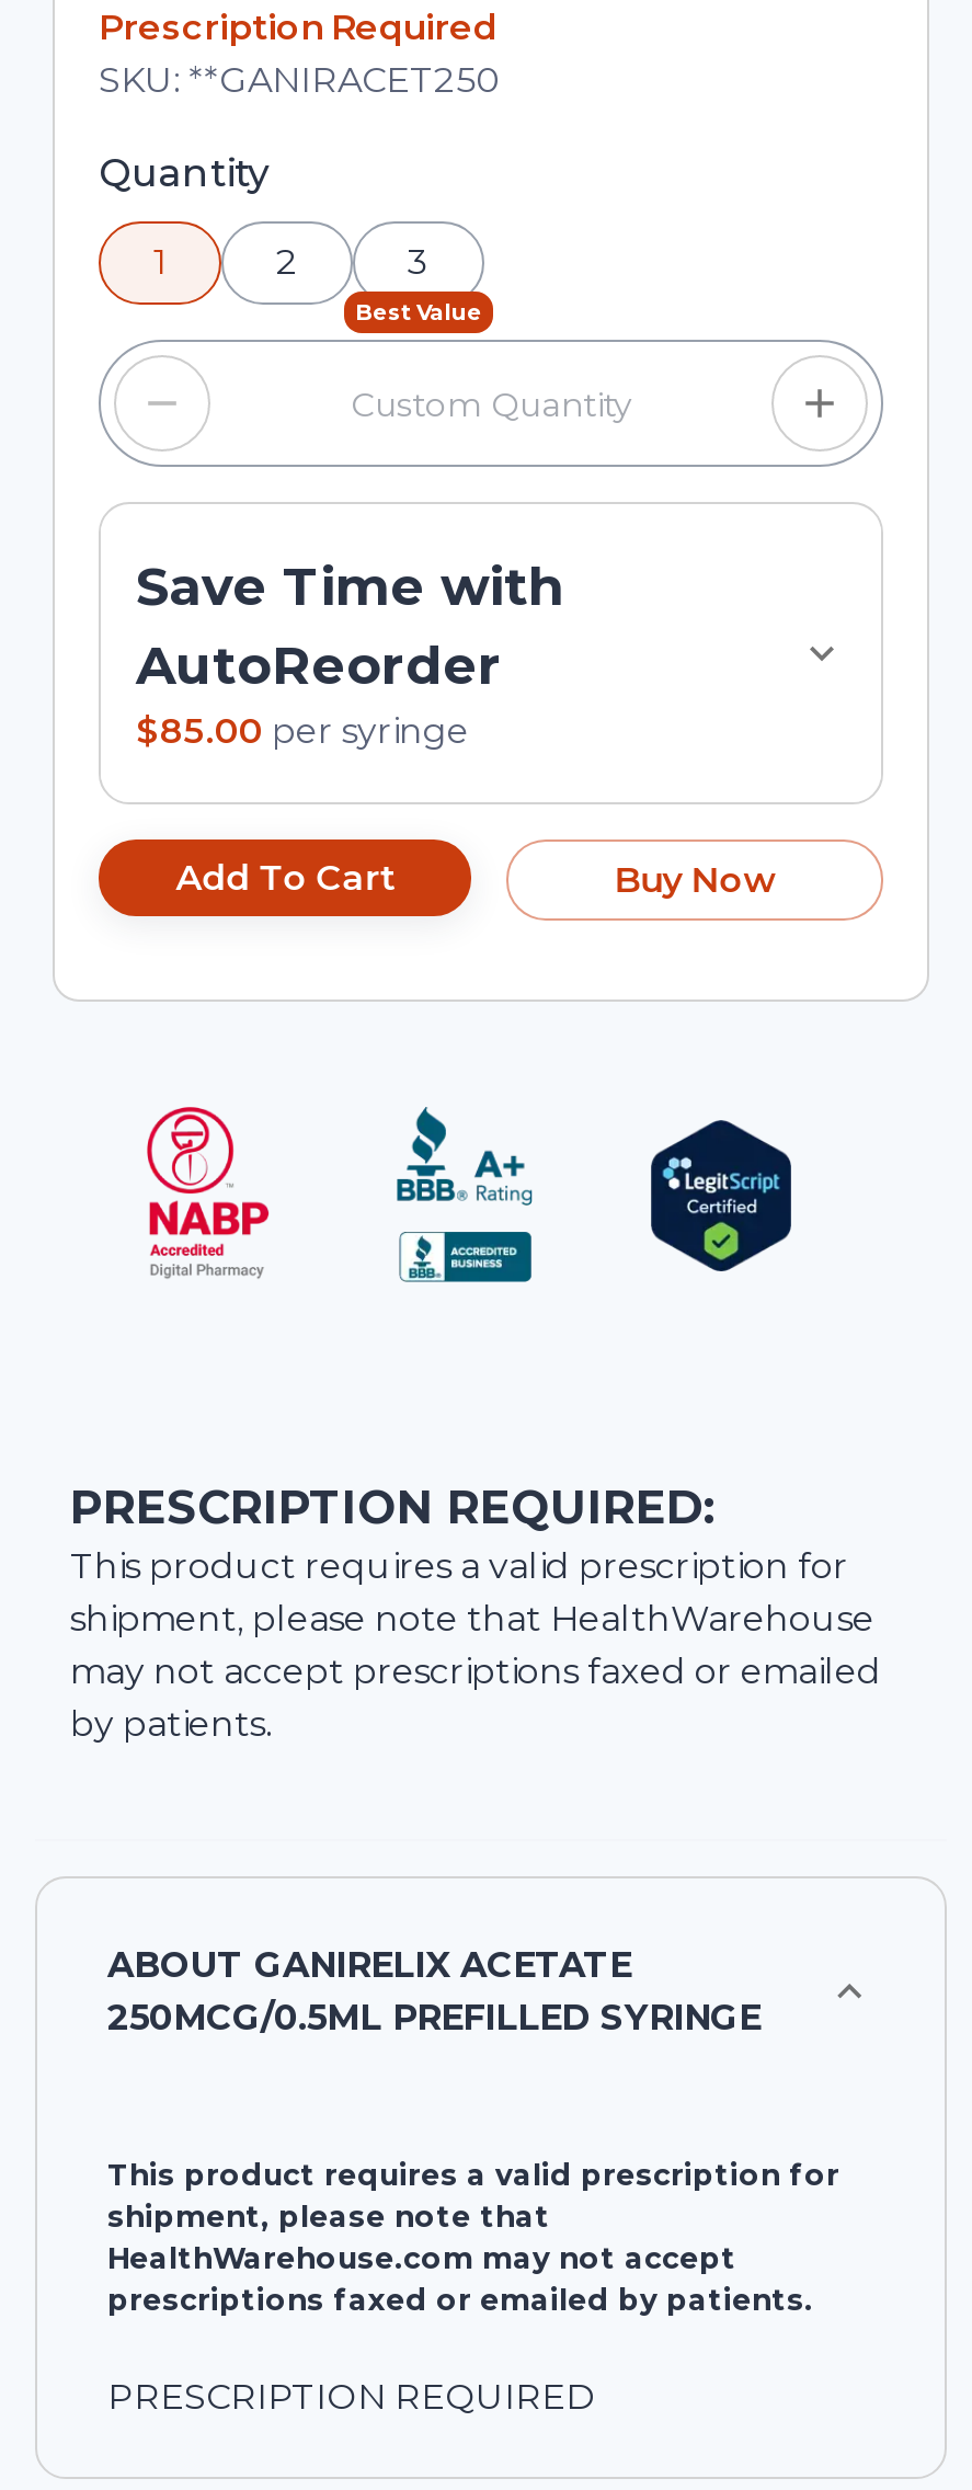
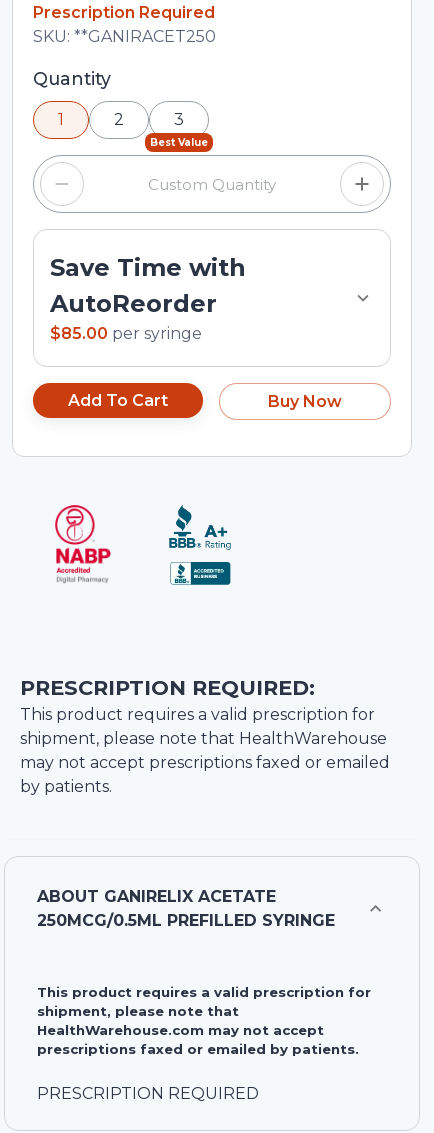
[649,1118,793,1273] [image] -> none

